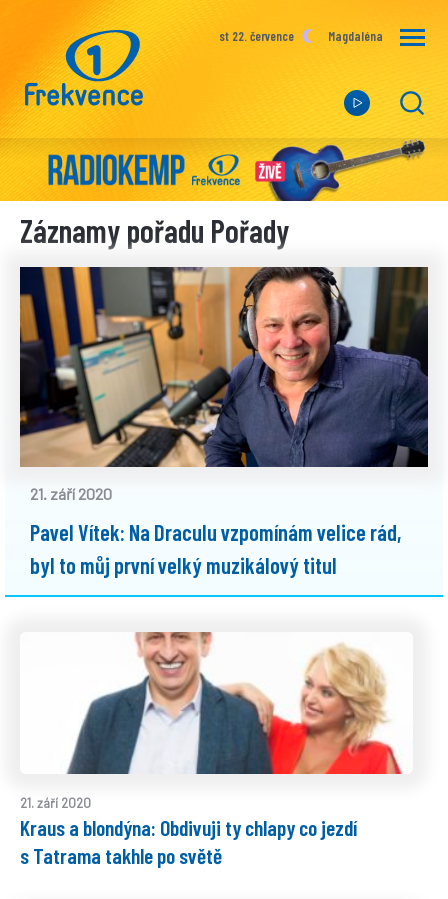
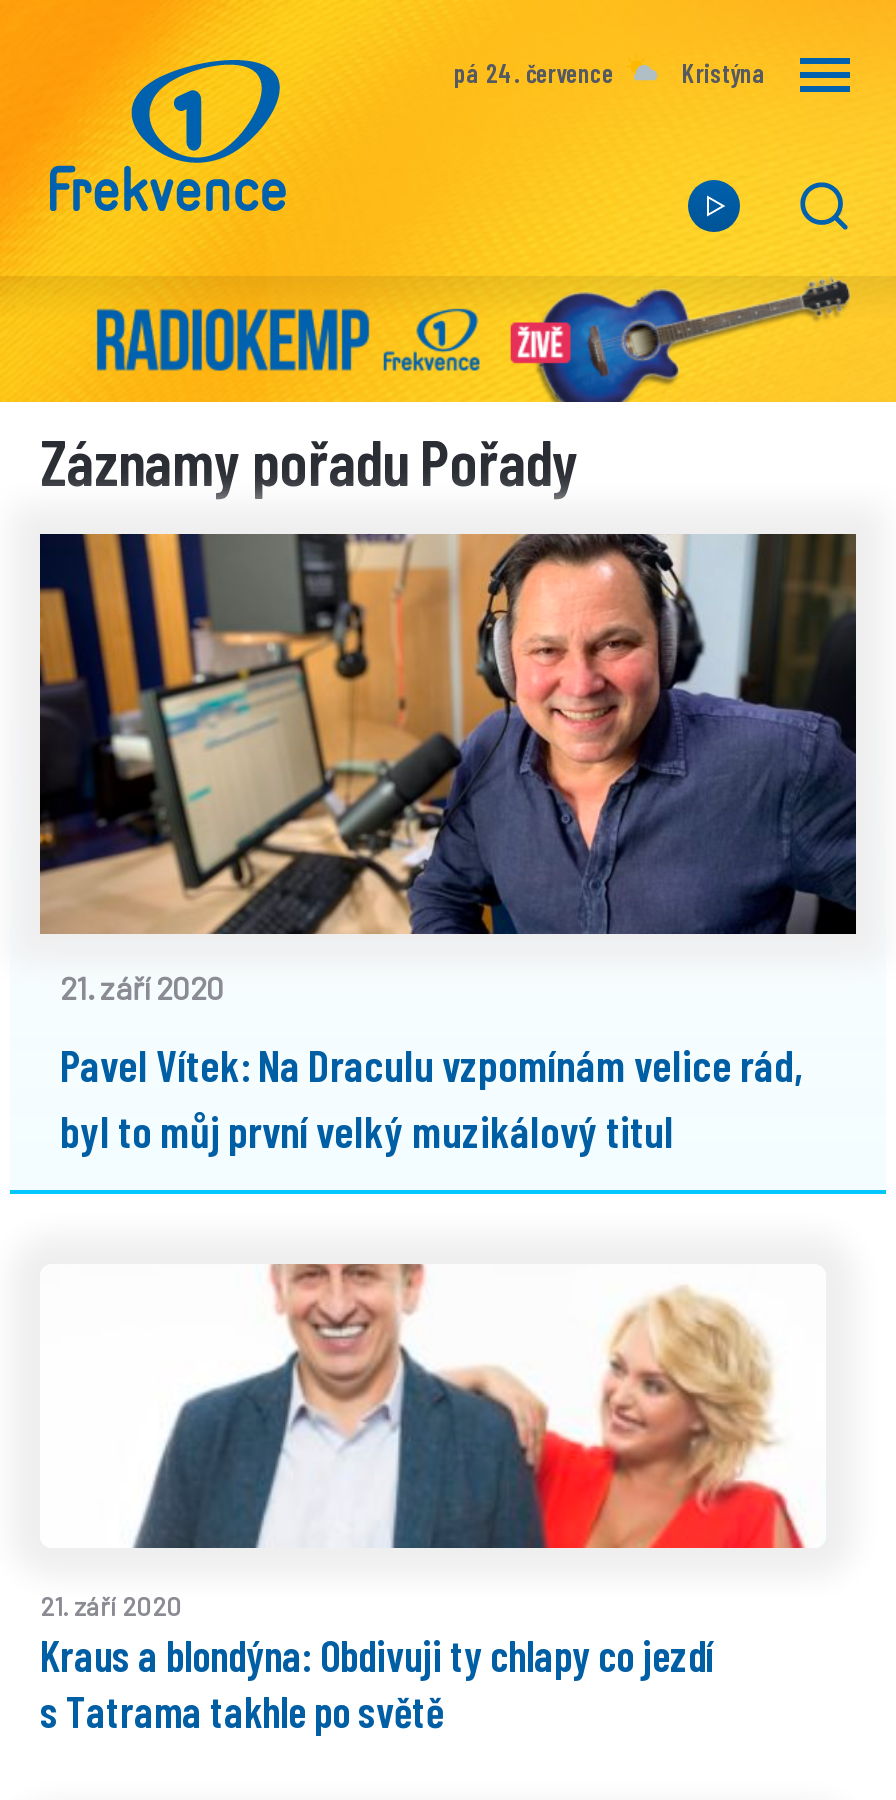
[219,28,383,44] st 22. července | Magdaléna -> [454,57,766,89] pá 24. července | Kristýna

